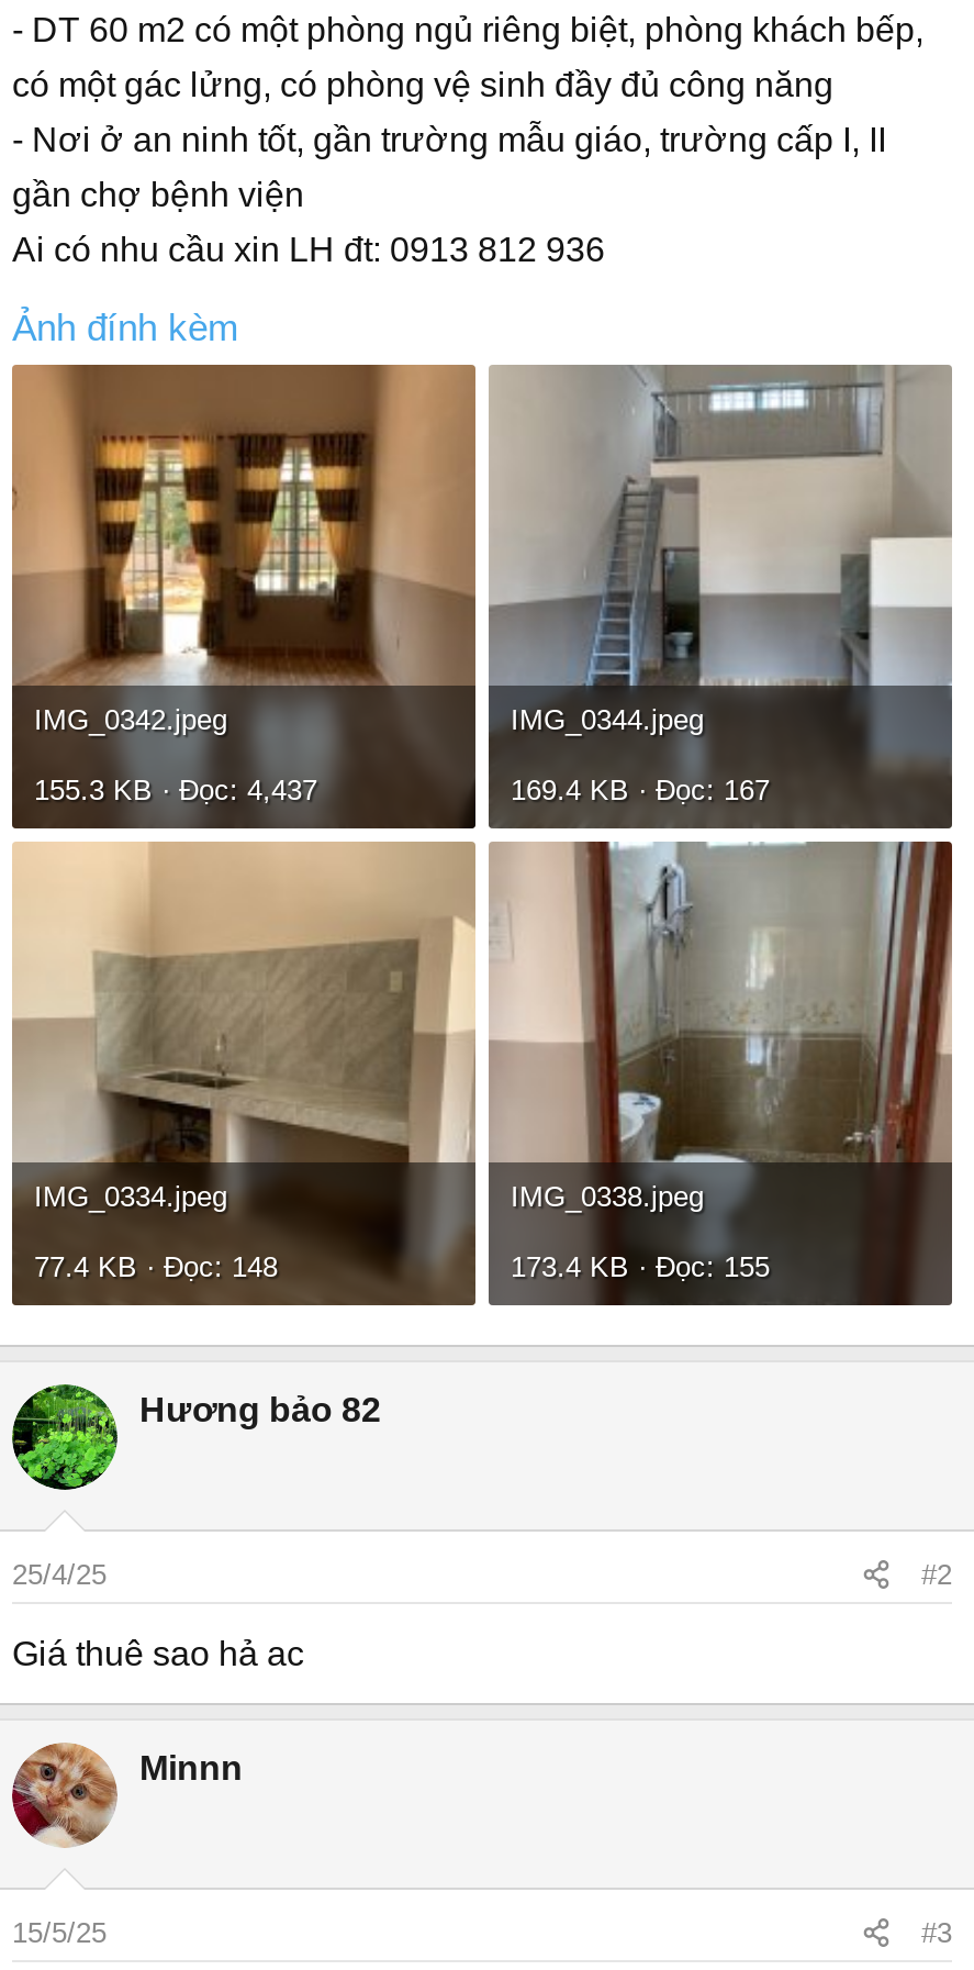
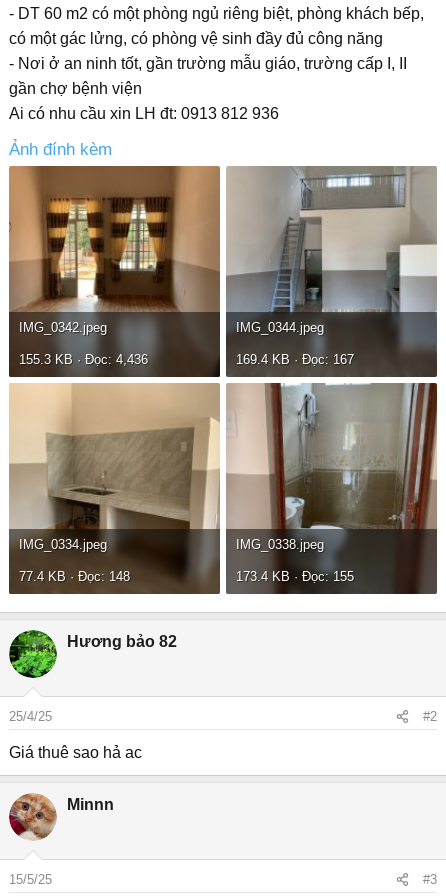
[34,773,317,806] 155.3 KB · Đọc: 4,437 -> [19,352,148,367] 155.3 KB · Đọc: 4,436

